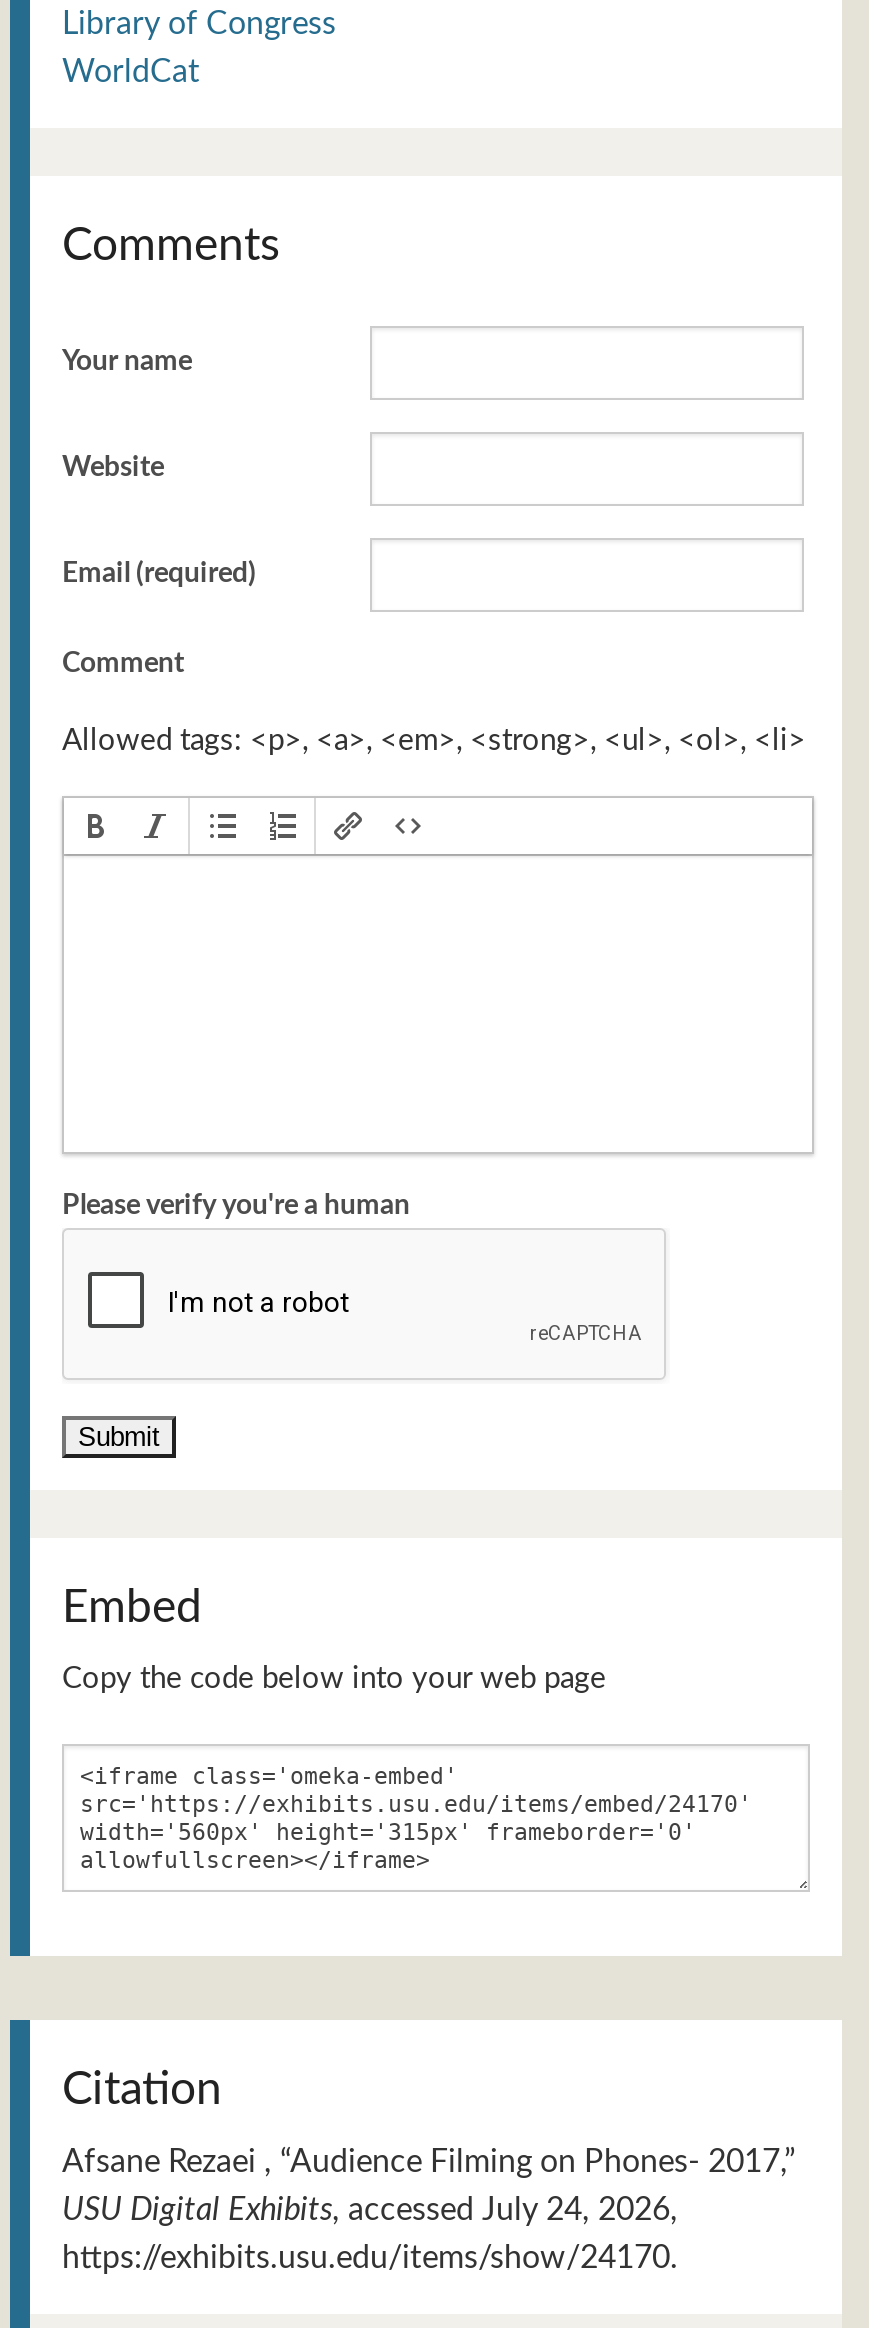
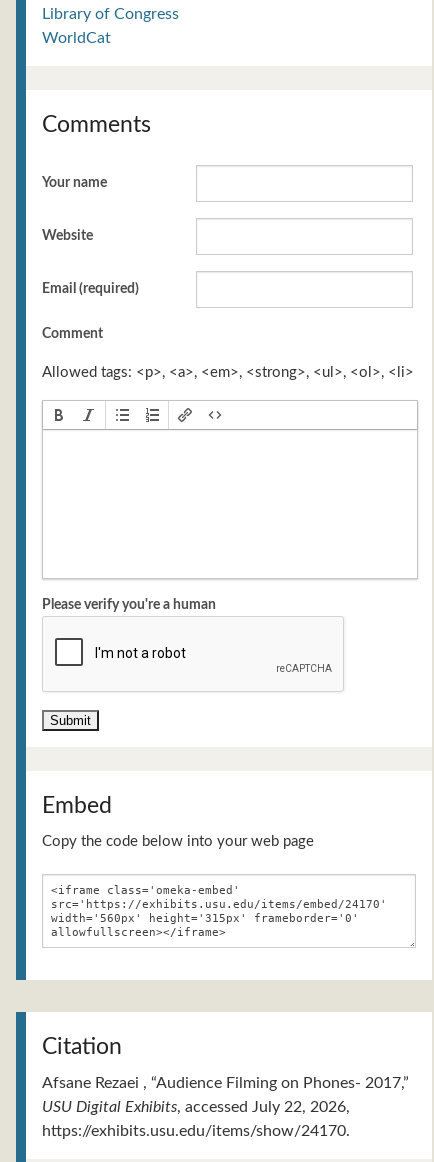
[62,2194,678,2226] USU Digital Exhibits, accessed July 24, 2026, -> [42,1099,350,1115] USU Digital Exhibits, accessed July 22, 2026,

